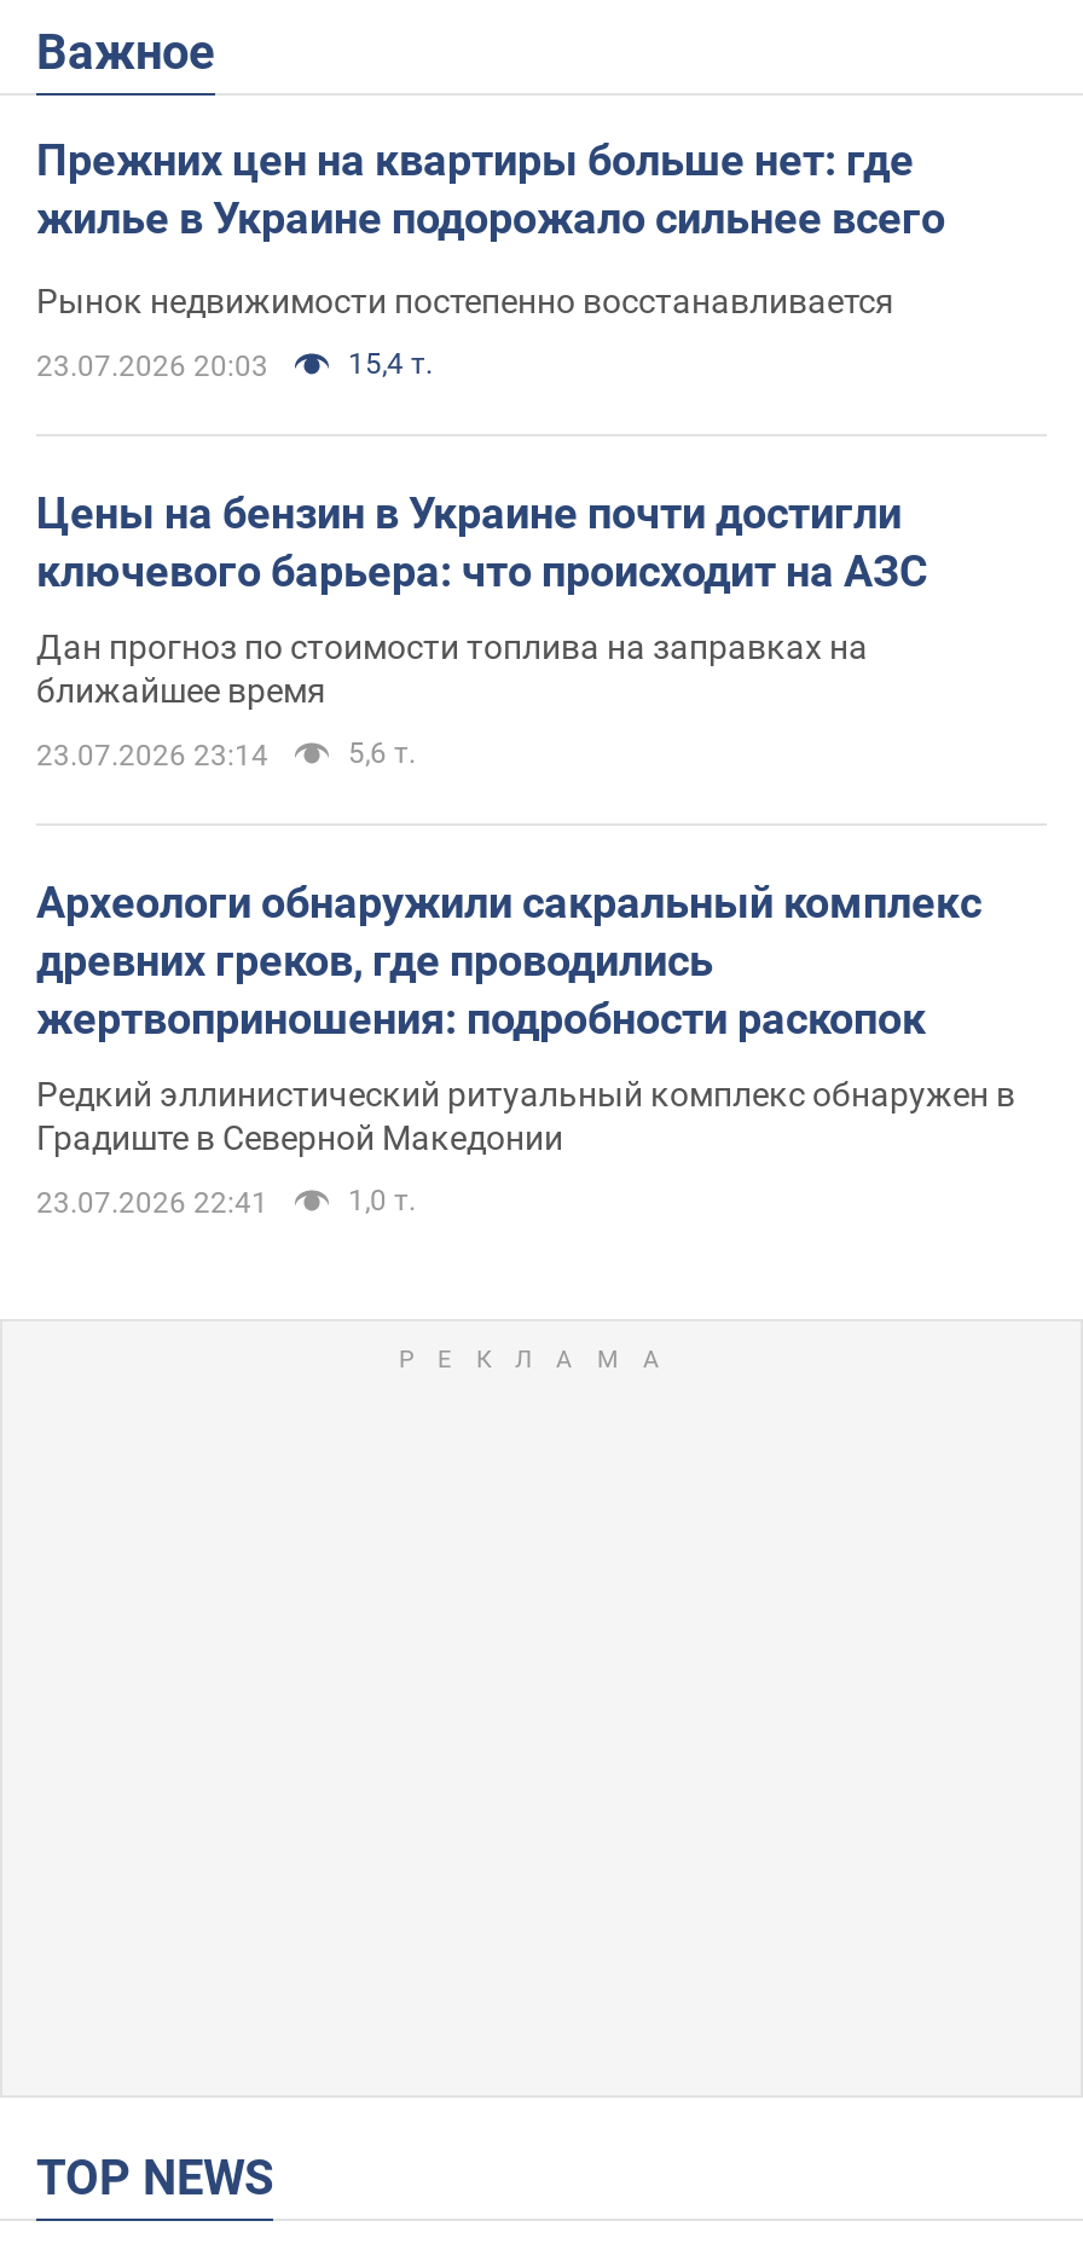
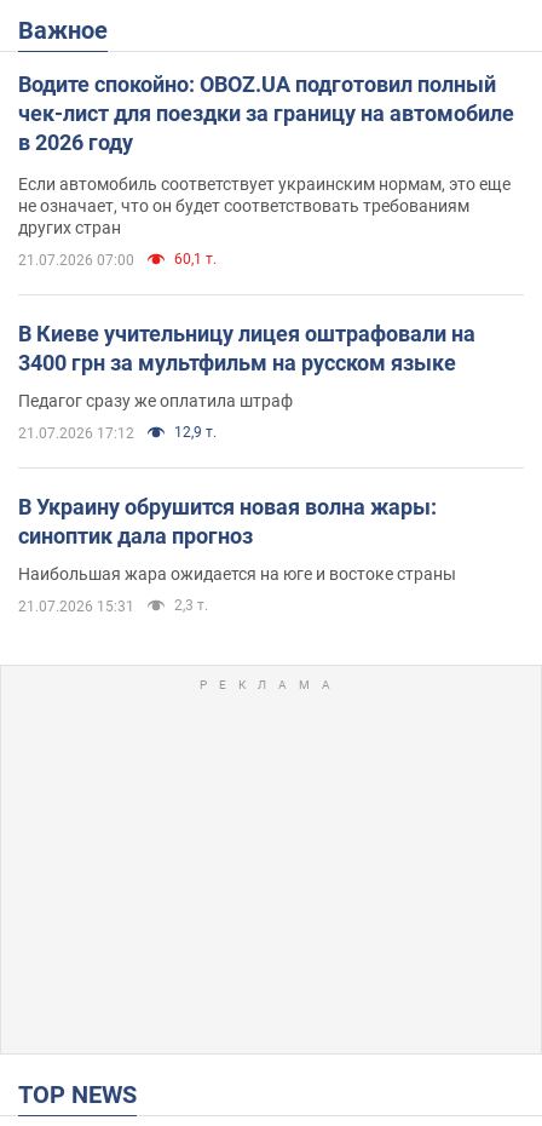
[36,134,945,243] Прежних цен на квартиры больше нет: где | жилье в Украине подорожало сильнее всего -> [18,71,514,155] Водите спокойно: OBOZ.UA подготовил полный | чек-лист для поездки за границу на автомобиле | в 2026 году
[36,281,894,320] Рынок недвижимости постепенно восстанавливается -> [18,174,511,237] Если автомобиль соответствует украинским нормам, это еще | не означает, что он будет соответствовать требованиям | других стран
[36,347,433,383] 23.07.2026 20:03 | 15,4 т. -> [18,250,217,269] 21.07.2026 07:00 | 60,1 т.
[36,487,928,596] Цены на бензин в Украине почти достигли | ключевого барьера: что происходит на АЗС -> [18,321,475,375] В Киеве учительницу лицея оштрафовали на | 3400 грн за мультфильм на русском языке
[36,627,868,709] Дан прогноз по стоимости топлива на заправках на | ближайшее время -> [18,391,293,410] Педагог сразу же оплатила штраф
[36,736,416,772] 23.07.2026 23:14 | 5,6 т. -> [18,424,217,442] 21.07.2026 17:12 | 12,9 т.
[36,876,981,1043] Археологи обнаружили сакральный комплекс | древних греков, где проводились | жертвоприношения: подробности раскопок -> [18,494,437,548] В Украину обрушится новая волна жары: | синоптик дала прогноз
[36,1074,1015,1157] Редкий эллинистический ритуальный комплекс обнаружен в | Градиште в Северной Македонии -> [18,564,456,583] Наибольшая жара ожидается на юге и востоке страны
[36,1183,416,1219] 23.07.2026 22:41 | 1,0 т. -> [18,597,208,615] 21.07.2026 15:31 | 2,3 т.

